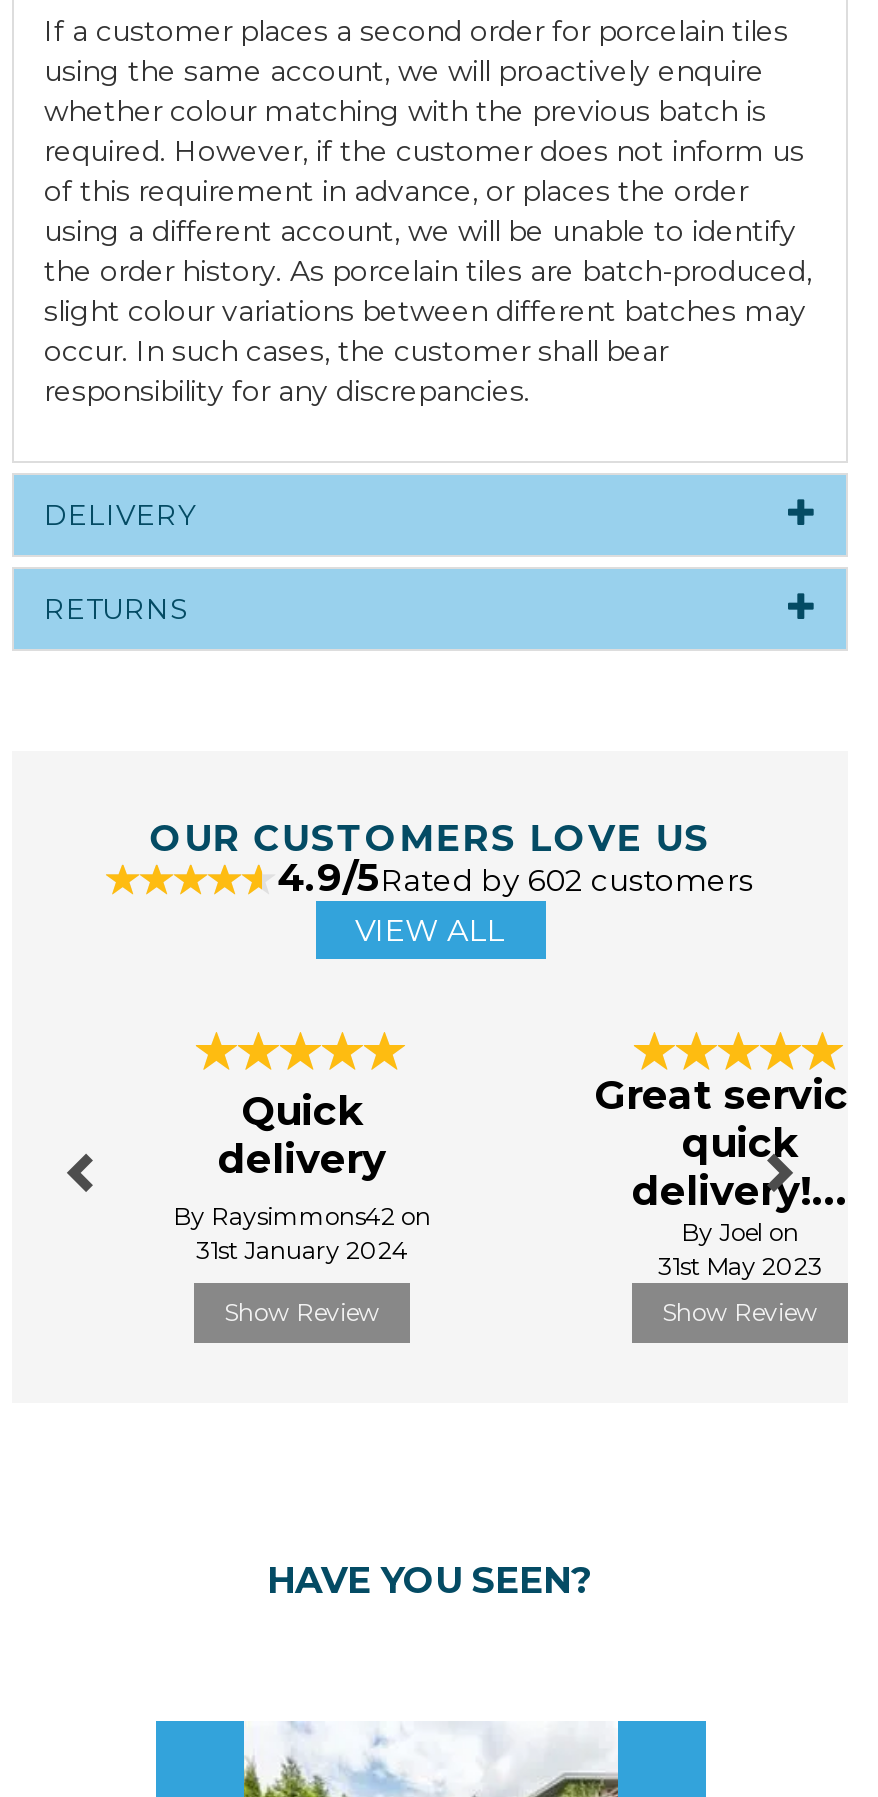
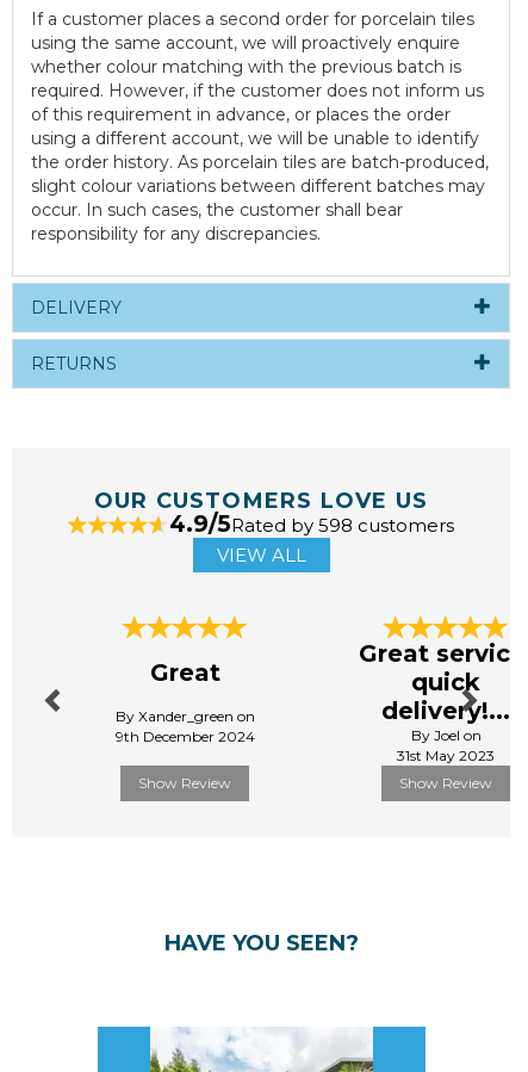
[277,855,753,901] 4.9/5Rated by 602 customers -> [169,510,454,538] 4.9/5Rated by 598 customers
[173,1087,431,1265] Quick | delivery | By Raysimmons42 on | 31st January 2024 -> [115,658,254,745] Great | By Xander_green on | 9th December 2024

